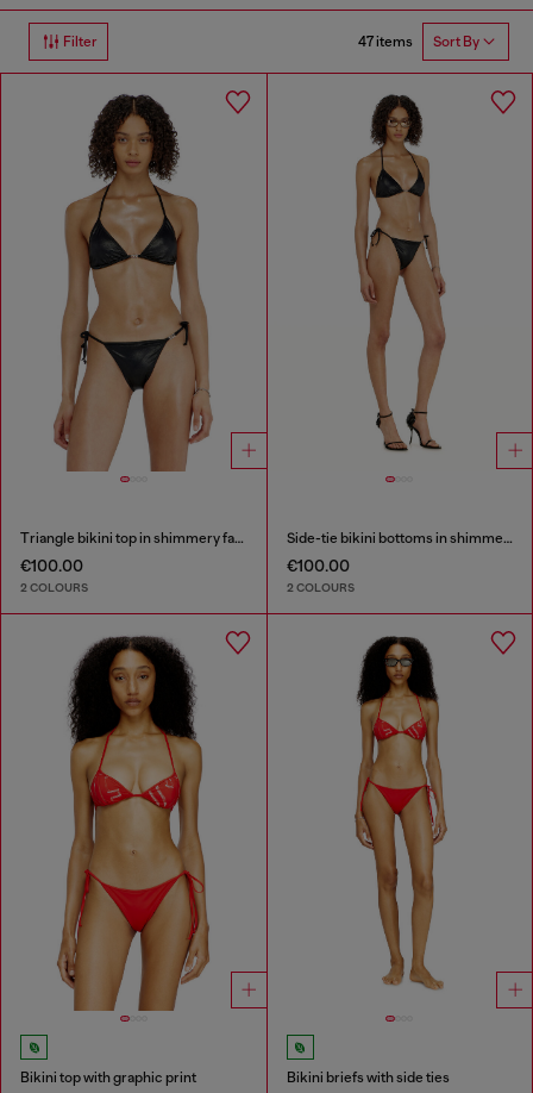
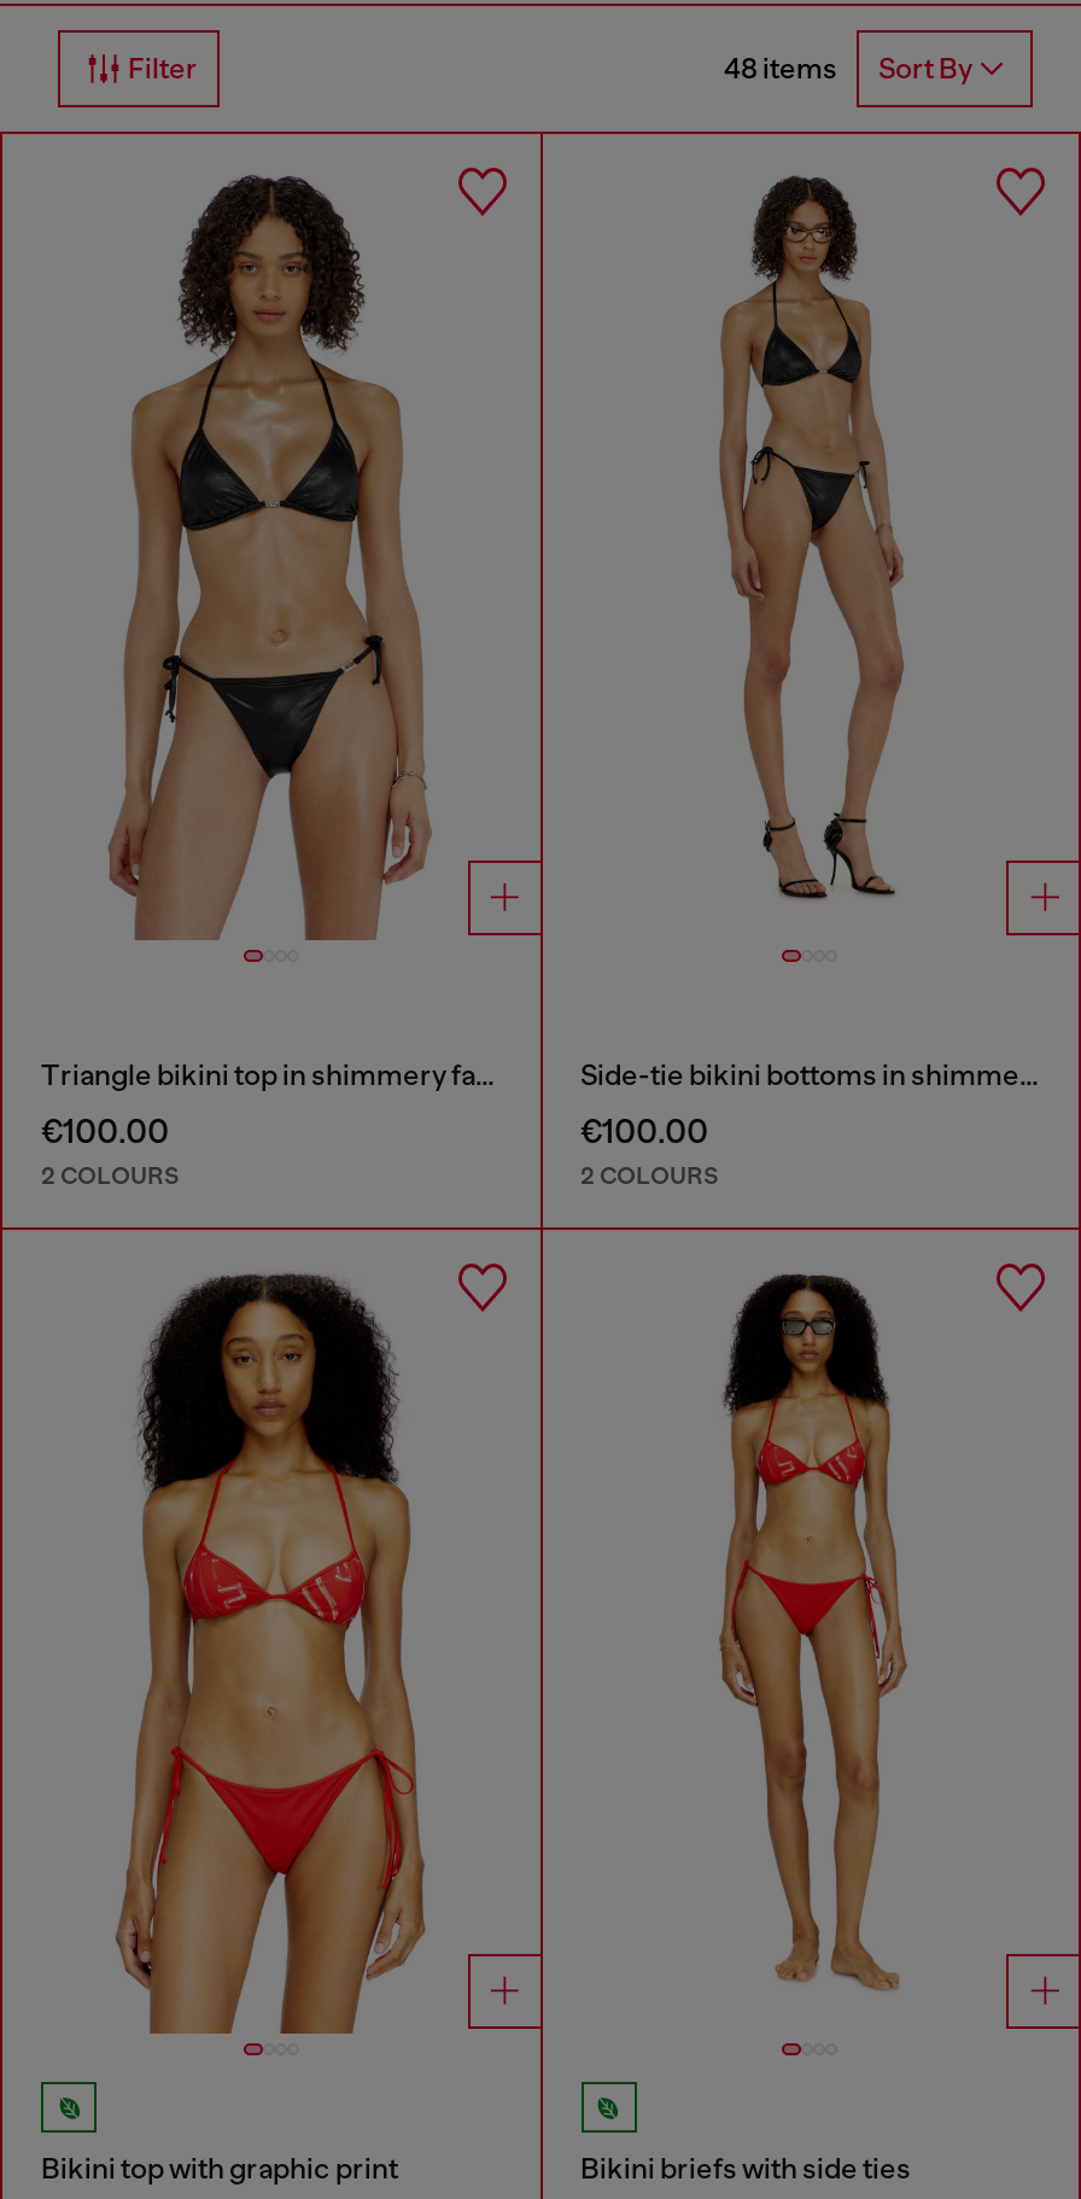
[358,33,479,50] 47 items Sort By -> [724,52,972,87] 48 items Sort By

